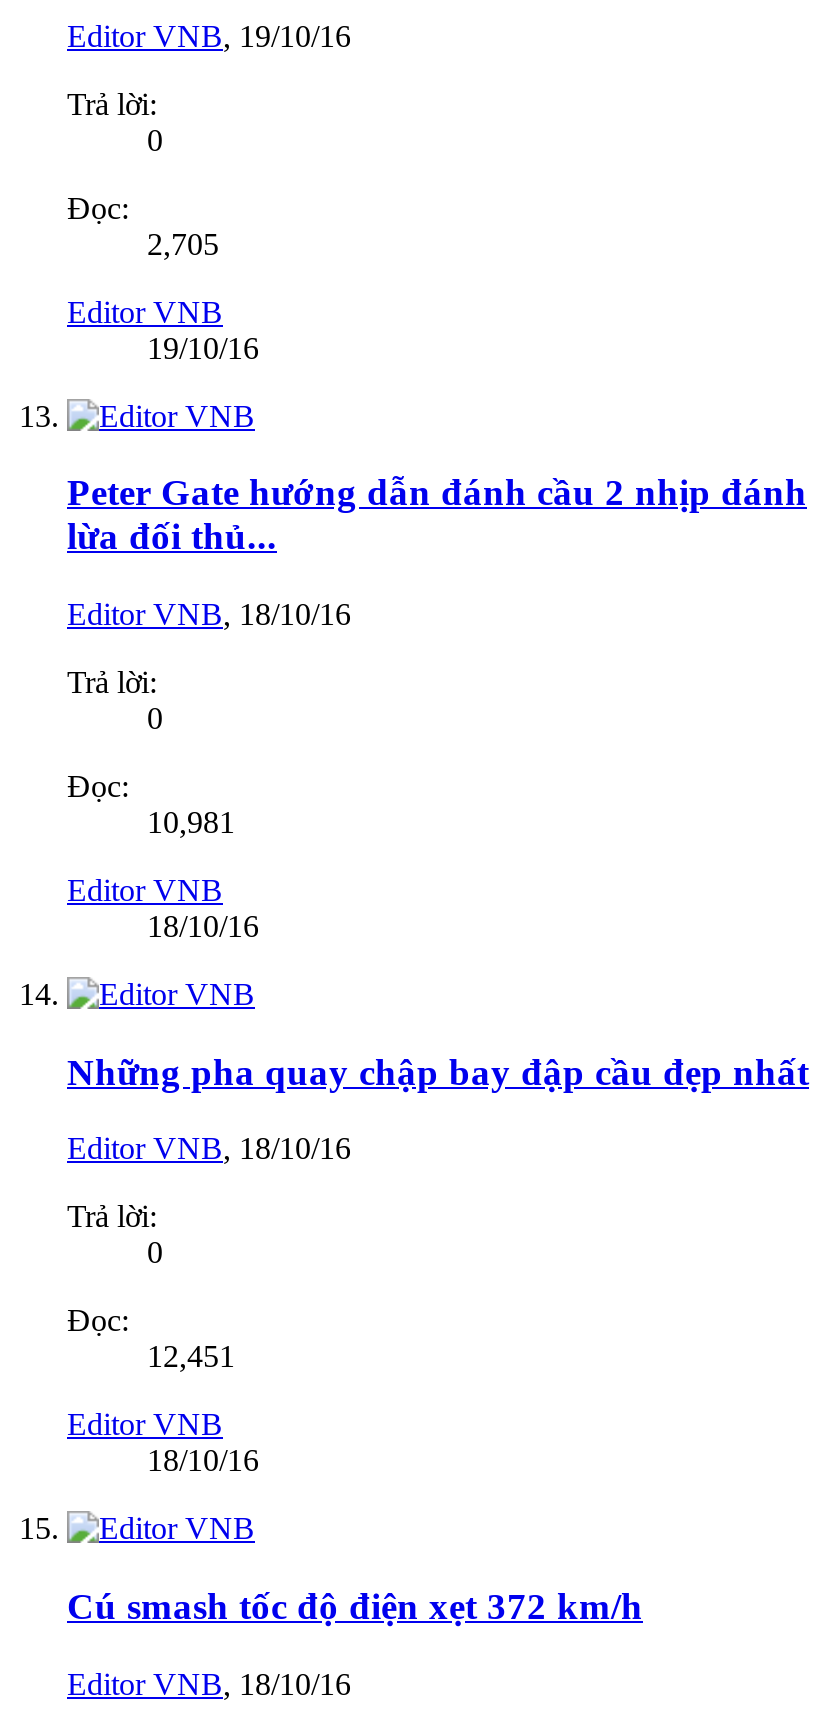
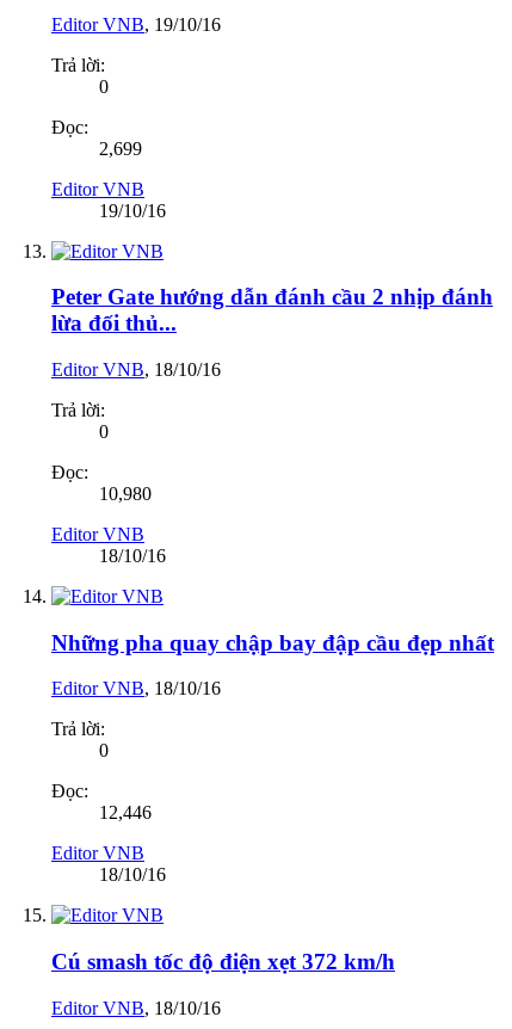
[147,226,219,260] 2,705 -> [99,138,142,158] 2,699
[147,805,235,839] 10,981 -> [99,483,152,504] 10,980
[147,1340,235,1374] 12,451 -> [99,803,152,823] 12,446

